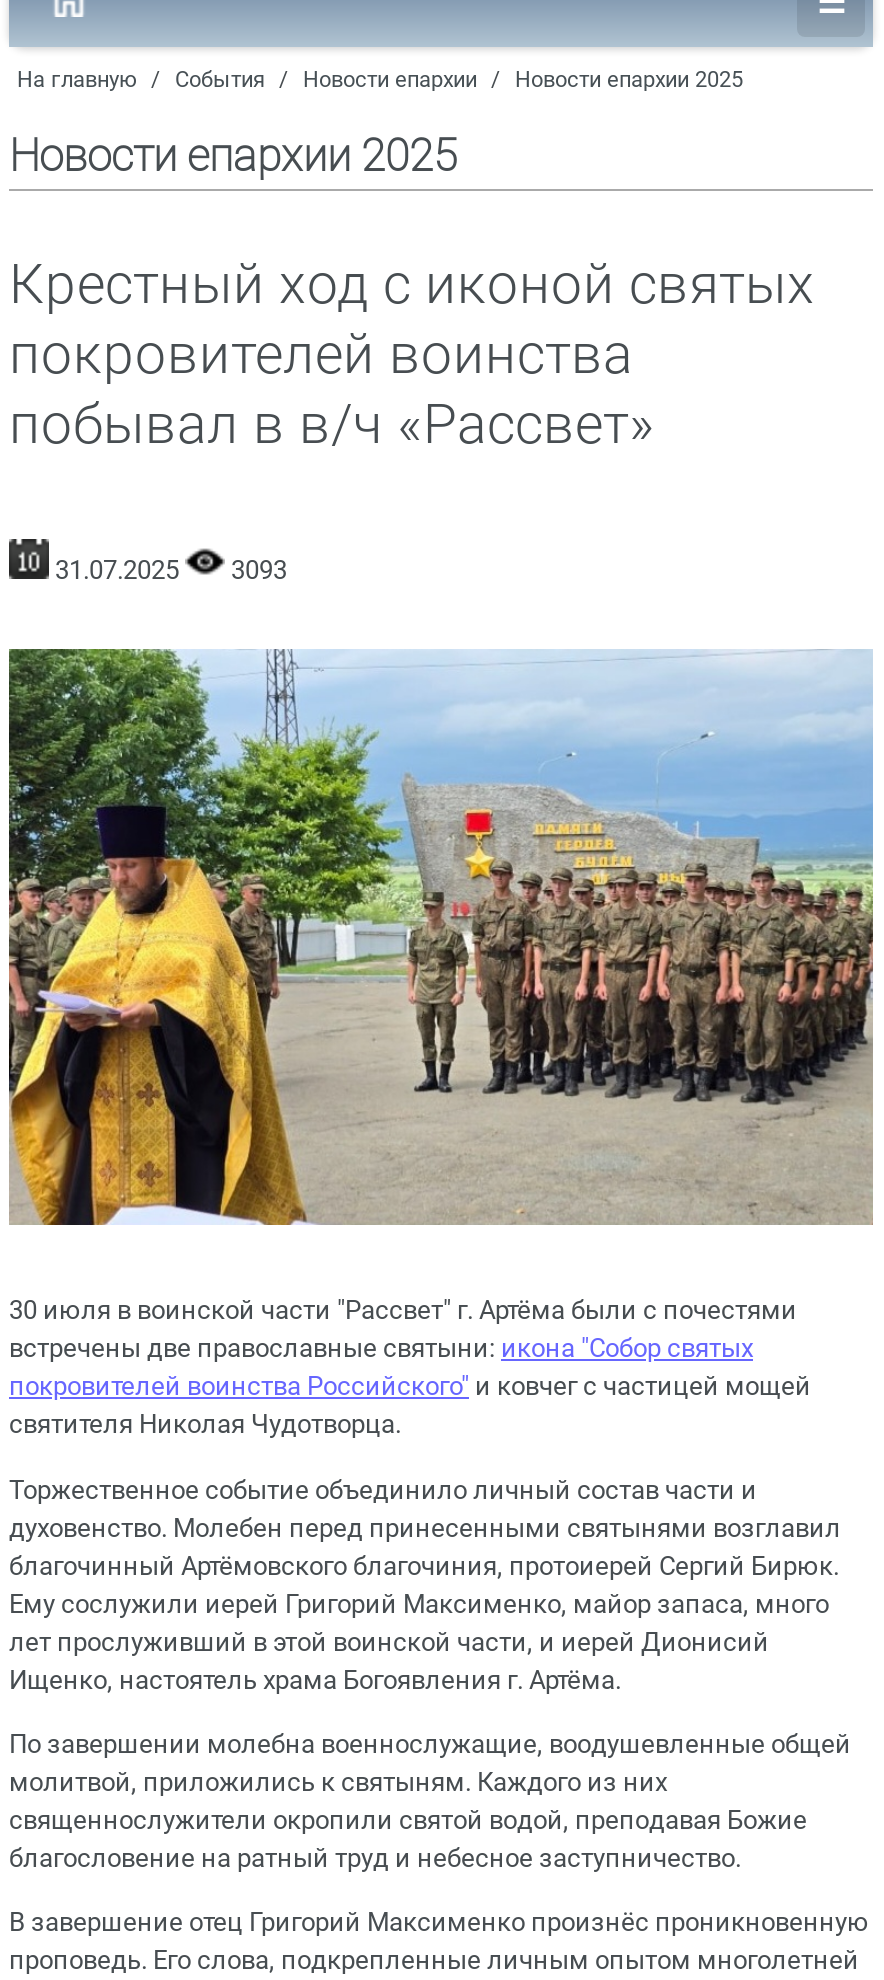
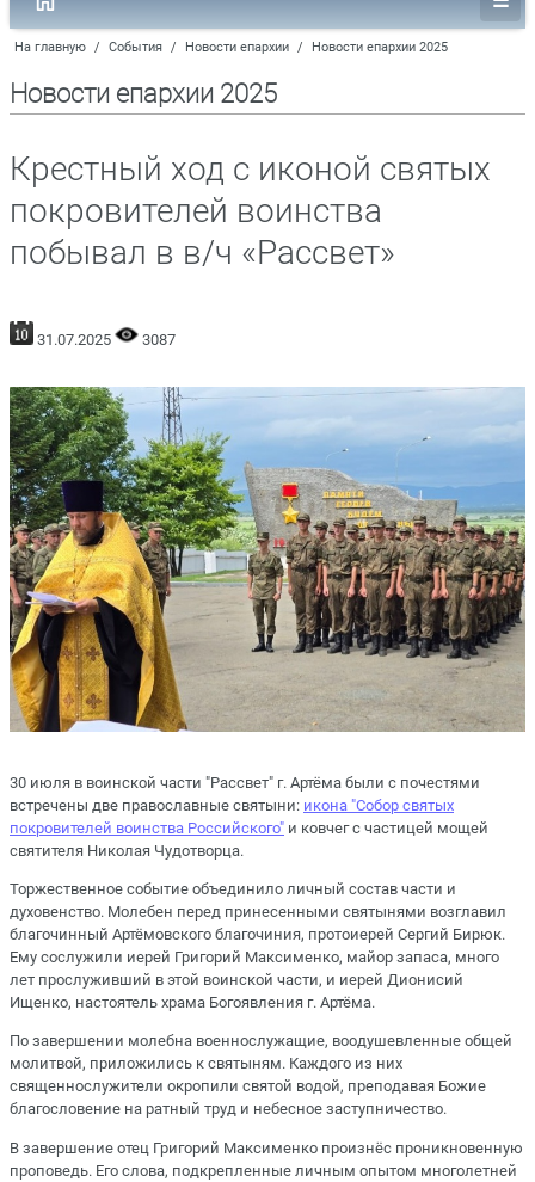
[49,554,287,584] 31.07.2025 3093 -> [33,331,176,349] 31.07.2025 3087

